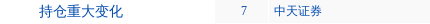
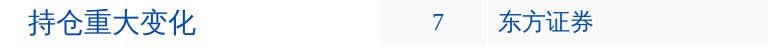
[274,4,322,18] 中天证券 -> [498,8,594,36] 东方证券

